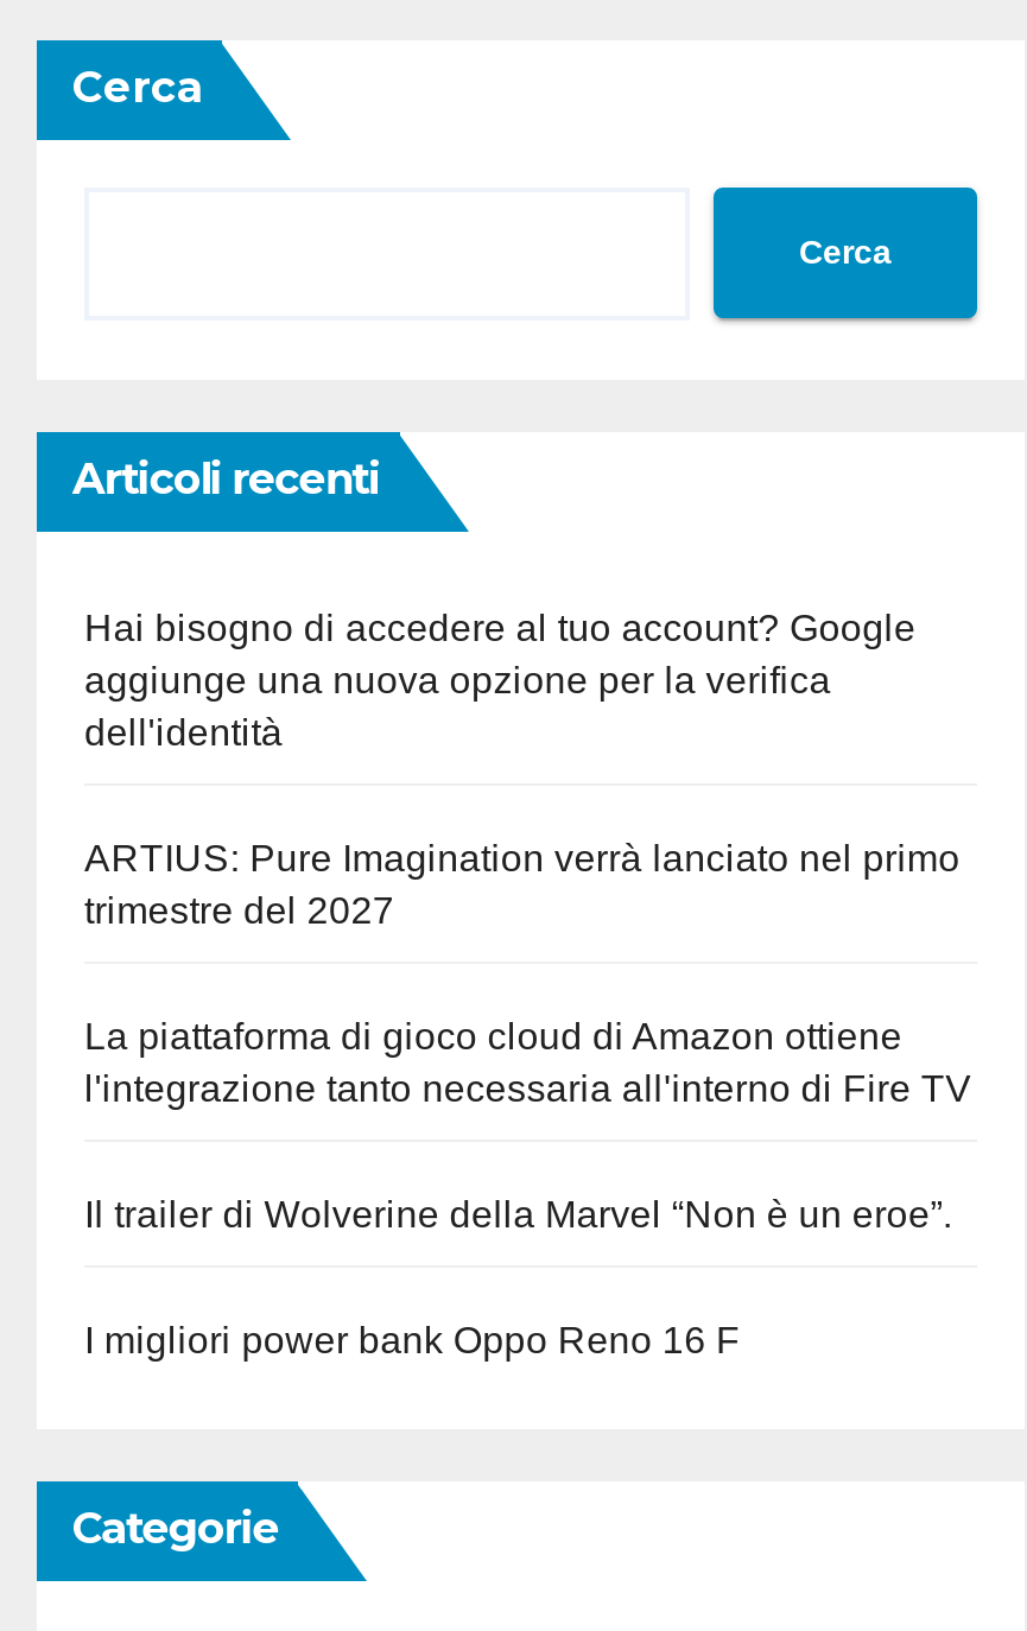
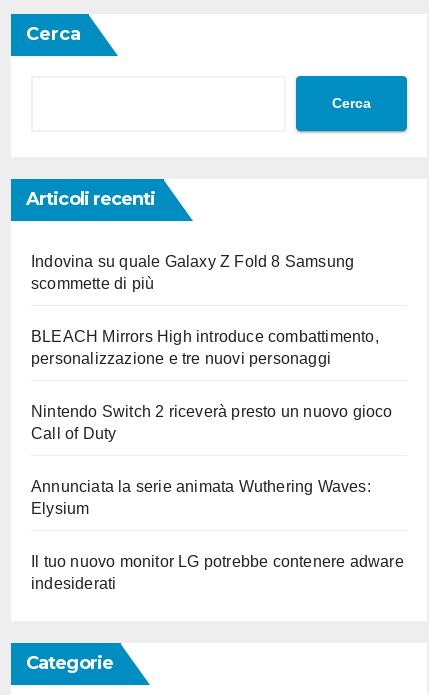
[84,607,916,752] Hai bisogno di accedere al tuo account? Google | aggiunge una nuova opzione per la verifica | dell'identità -> [31,253,354,292] Indovina su quale Galaxy Z Fold 8 Samsung | scommette di più
[84,838,960,930] ARTIUS: Pure Imagination verrà lanciato nel primo | trimestre del 2027 -> [31,328,379,367] BLEACH Mirrors High introduce combattimento, | personalizzazione e tre nuovi personaggi
[84,1016,972,1108] La piattaforma di gioco cloud di Amazon ottiene | l'integrazione tanto necessaria all'interno di Fire TV -> [31,403,393,442] Nintendo Switch 2 riceverà presto un nuovo gioco | Call of Duty
[84,1194,952,1234] Il trailer di Wolverine della Marvel “Non è un eroe”. -> [31,478,371,517] Annunciata la serie animata Wuthering Waves: | Elysium
[84,1320,740,1360] I migliori power bank Oppo Reno 16 F -> [31,553,404,592] Il tuo nuovo monitor LG potrebbe contenere adware | indesiderati

